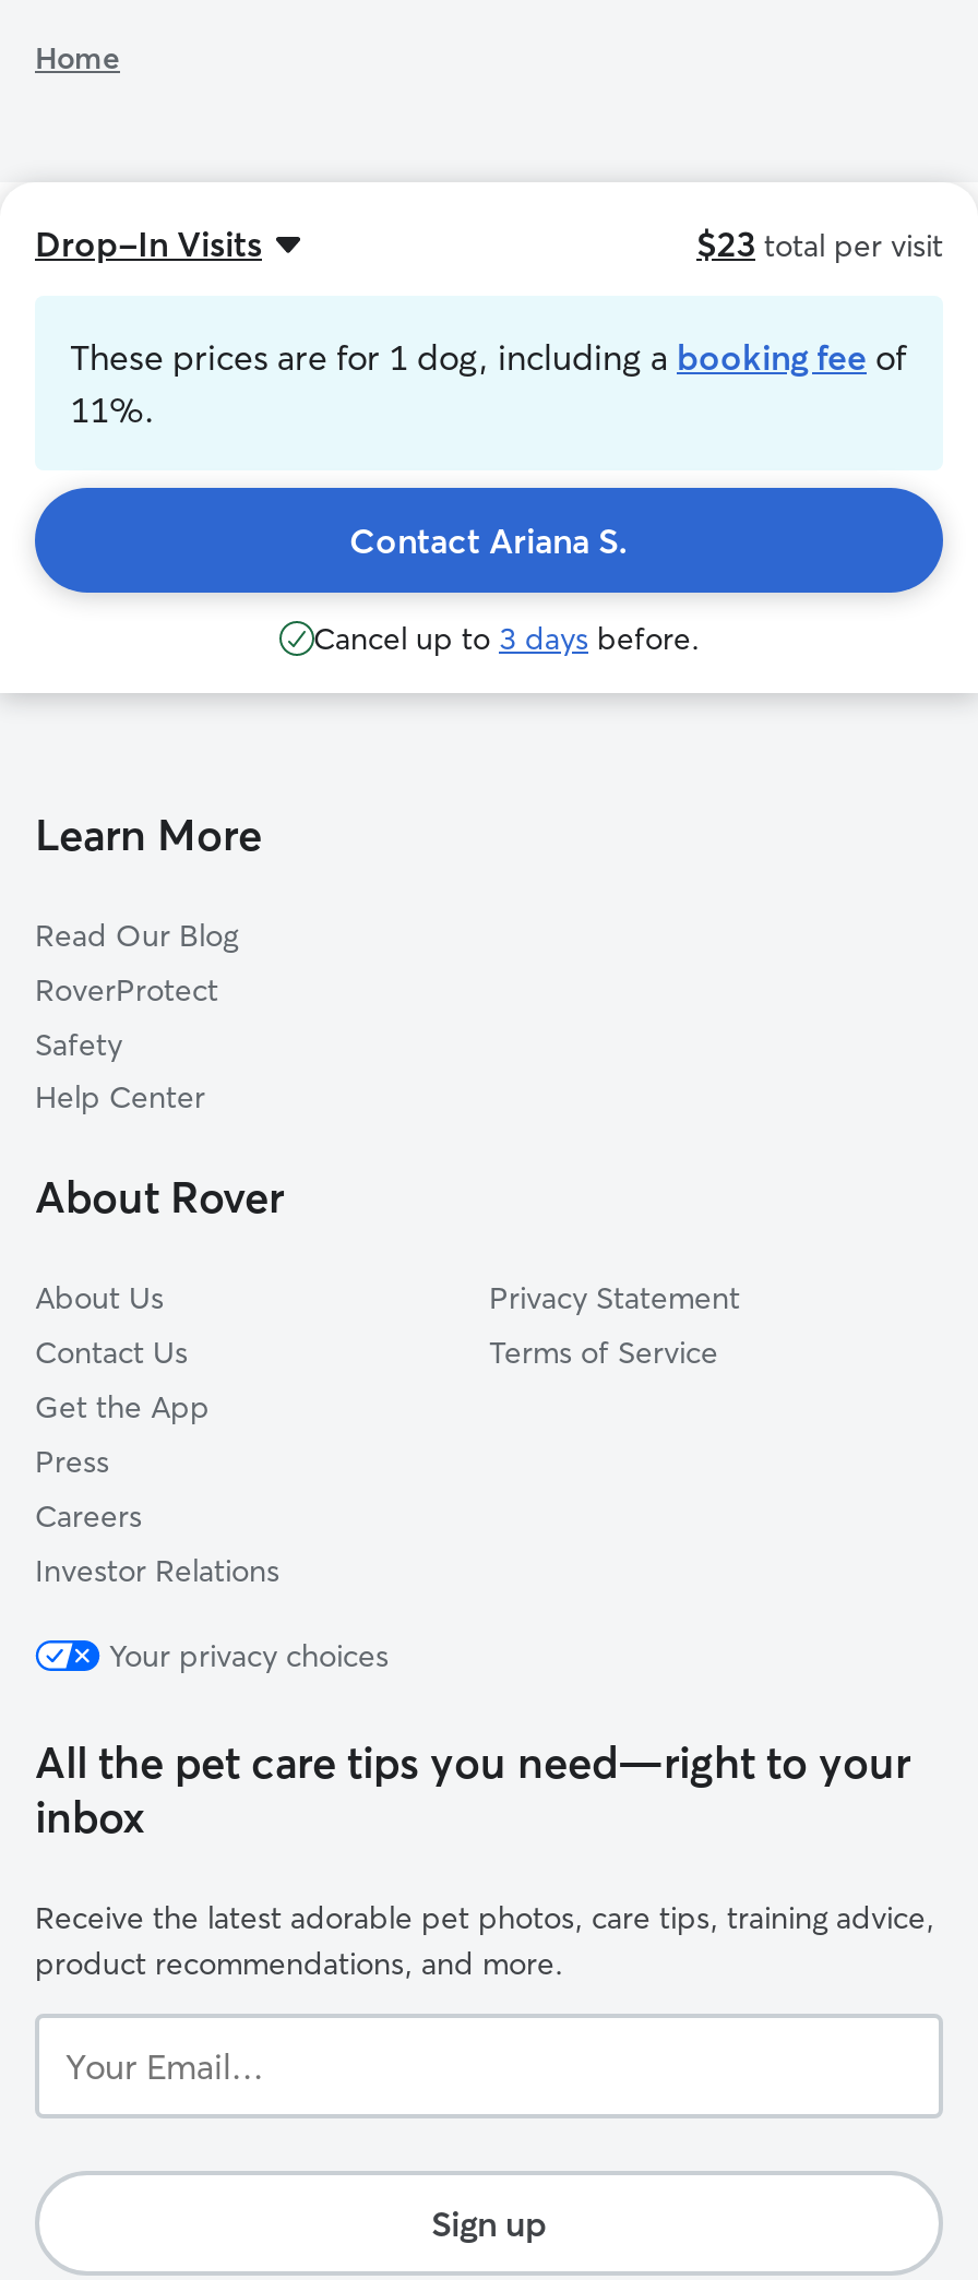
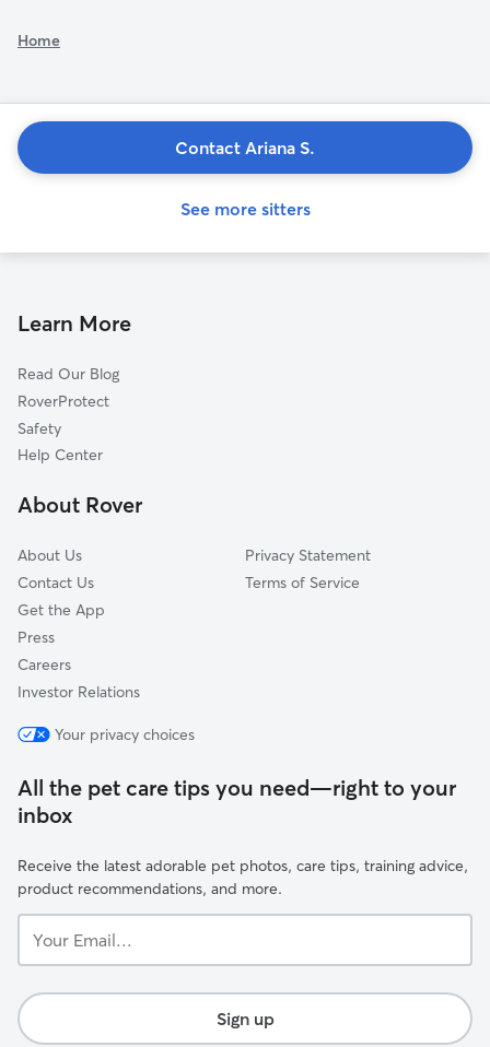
[35,222,943,431] Drop-In Visits | $23 total per visit | These prices are for 1 dog, including a booking fee of | 11%. -> [180,198,310,220] See more sitters
moved [349,518,629,562] -> [175,137,315,158]: Contact Ariana S.
[313,619,700,658] Cancel up to 3 days before. -> none

